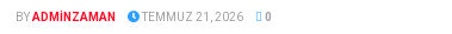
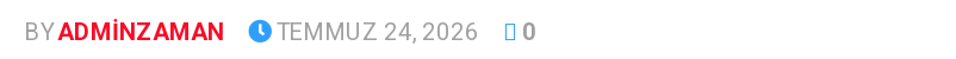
[140,10,243,23] TEMMUZ 21, 2026 -> [272,18,479,44] TEMMUZ 24, 2026

